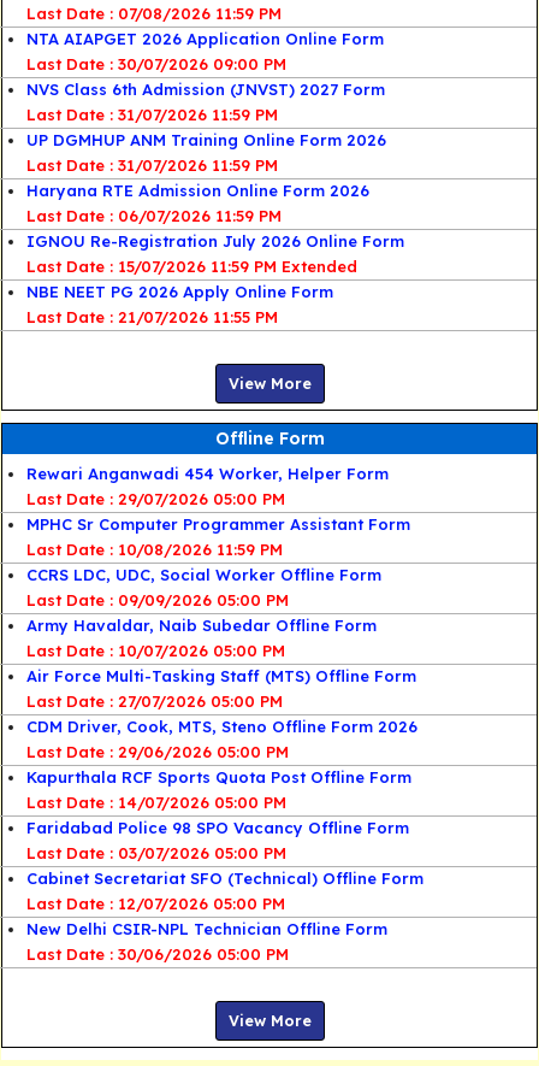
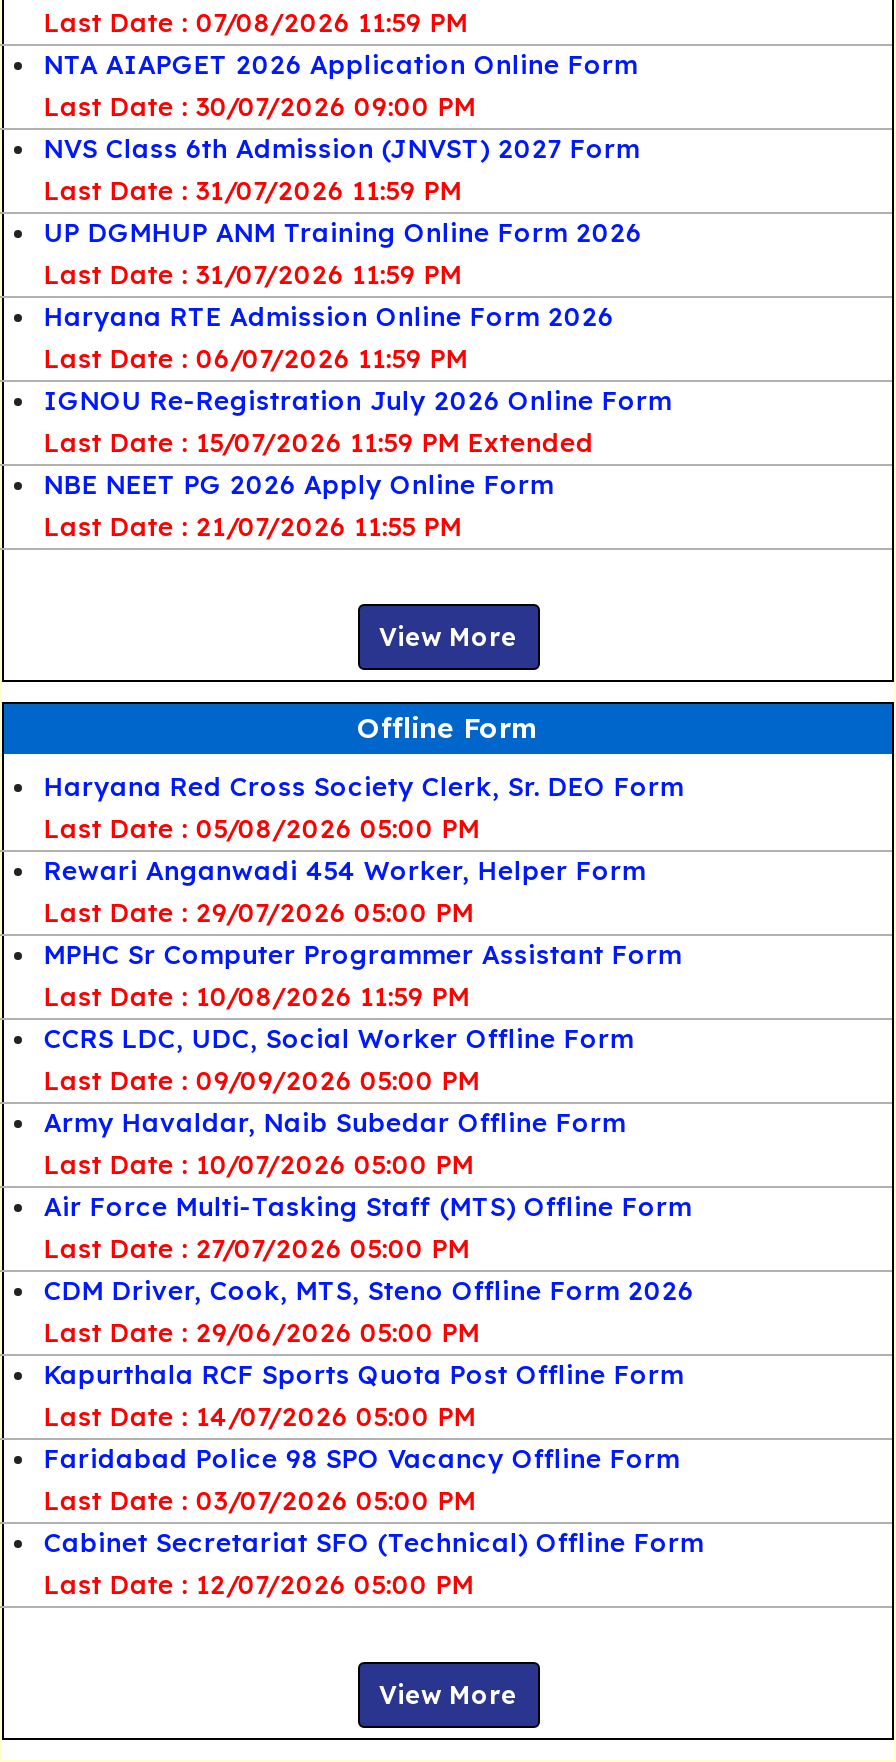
none -> [44,771,684,845] Haryana Red Cross Society Clerk, Sr. DEO Form | Last Date : 05/08/2026 05:00 PM
moved [26,464,423,913] -> [44,855,704,1601]: Rewari Anganwadi 454 Worker, Helper Form | Last Date : 29/07/2026 05:00 PM | MPHC Sr Computer Programmer Assistant Form | ... | Cabinet Secretariat SFO (Technical) Offline Form | Last Date : 12/07/2026 05:00 PM
[26,919,387,964] New Delhi CSIR-NPL Technician Offline Form | Last Date : 30/06/2026 05:00 PM -> none

